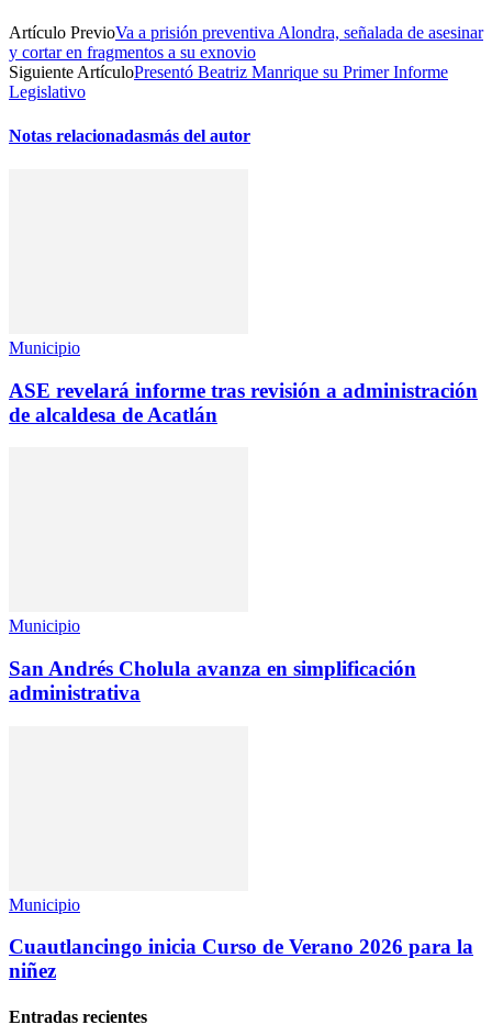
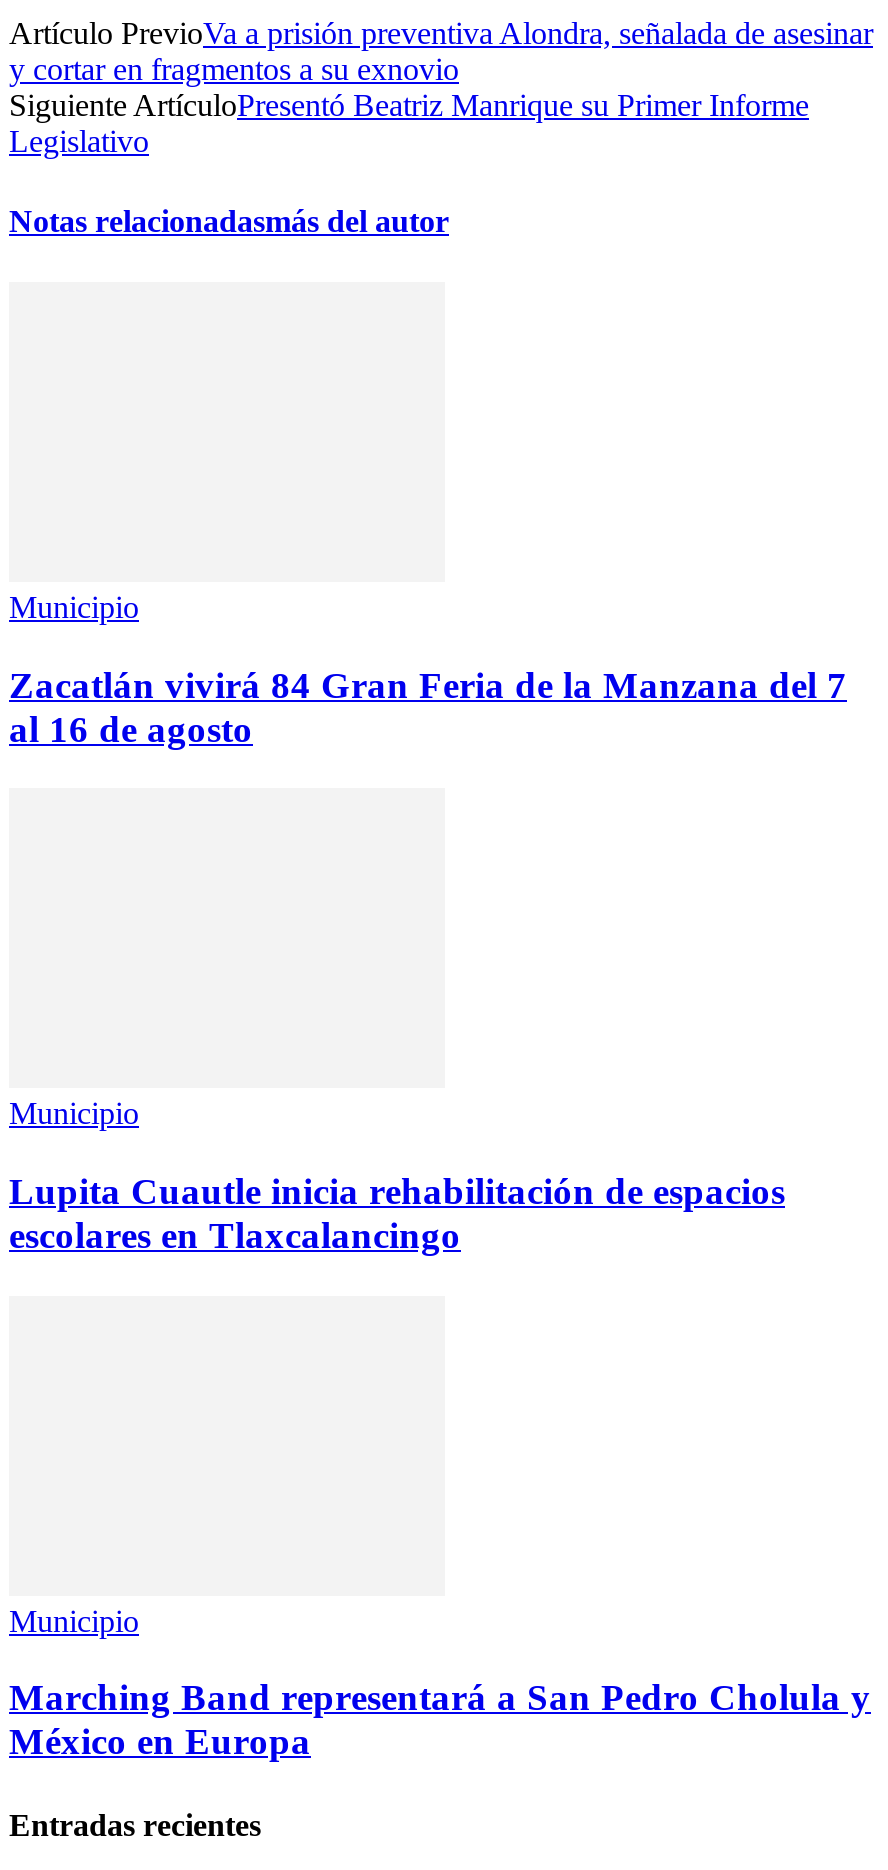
[9,379,478,426] ASE revelará informe tras revisión a administración | de alcaldesa de Acatlán -> [9,663,847,749] Zacatlán vivirá 84 Gran Feria de la Manzana del 7 | al 16 de agosto
[9,657,416,704] San Andrés Cholula avanza en simplificación | administrativa -> [9,1170,785,1256] Lupita Cuautle inicia rehabilitación de espacios | escolares en Tlaxcalancingo
[9,935,473,983] Cuautlancingo inicia Curso de Verano 2026 para la | niñez -> [9,1677,871,1763] Marching Band representará a San Pedro Cholula y | México en Europa

